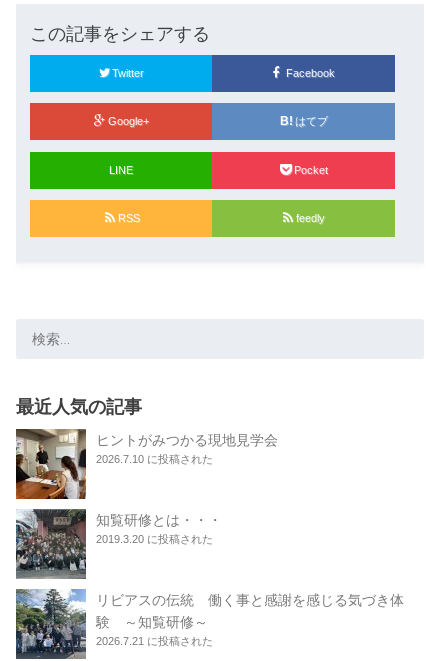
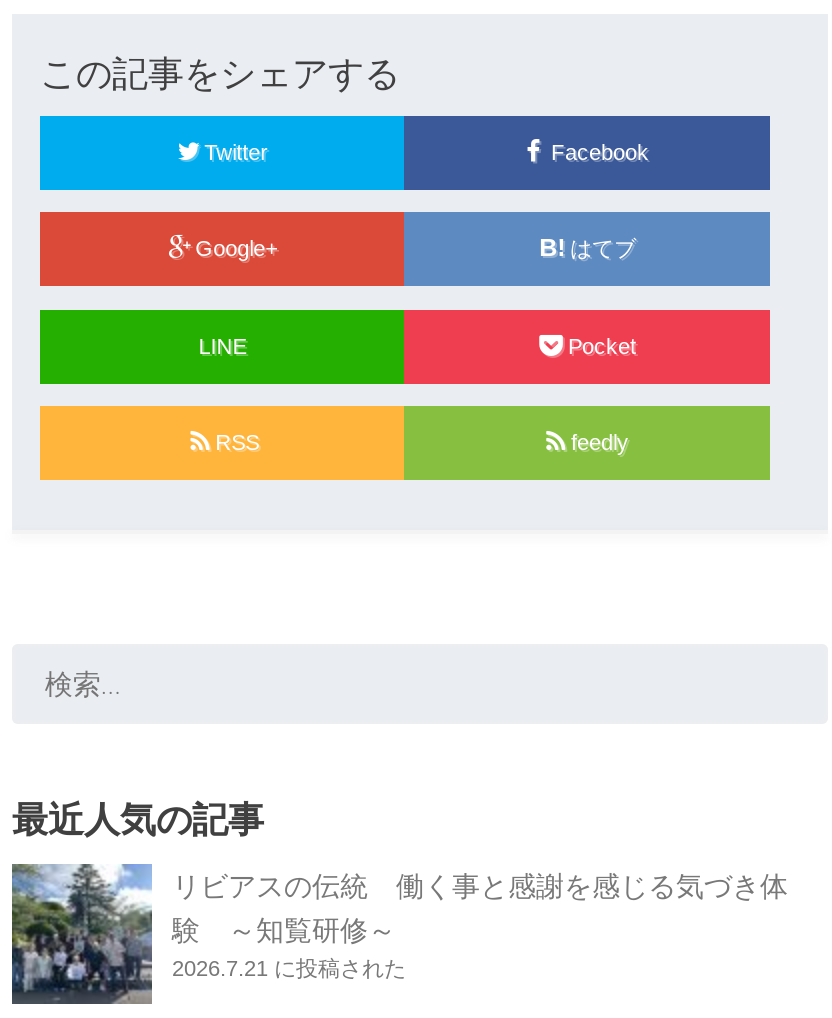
[15,428,278,500] [image] | ヒントがみつかる現地見学会 | 2026.7.10 に投稿された -> none
[15,508,222,579] [image] | 知覧研修とは・・・ | 2019.3.20 に投稿された -> none

